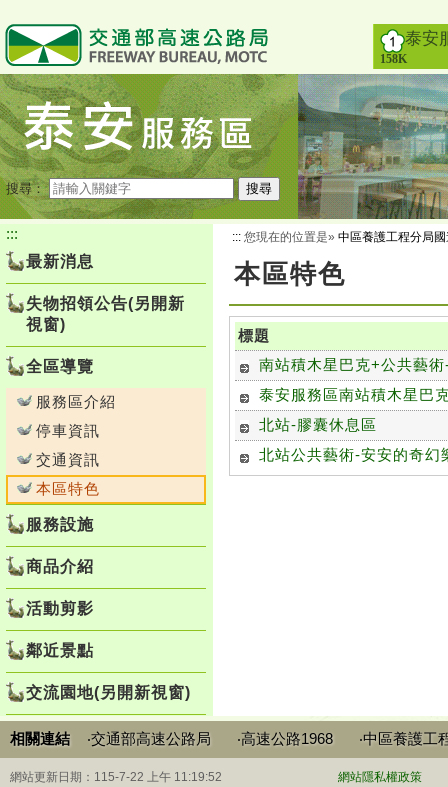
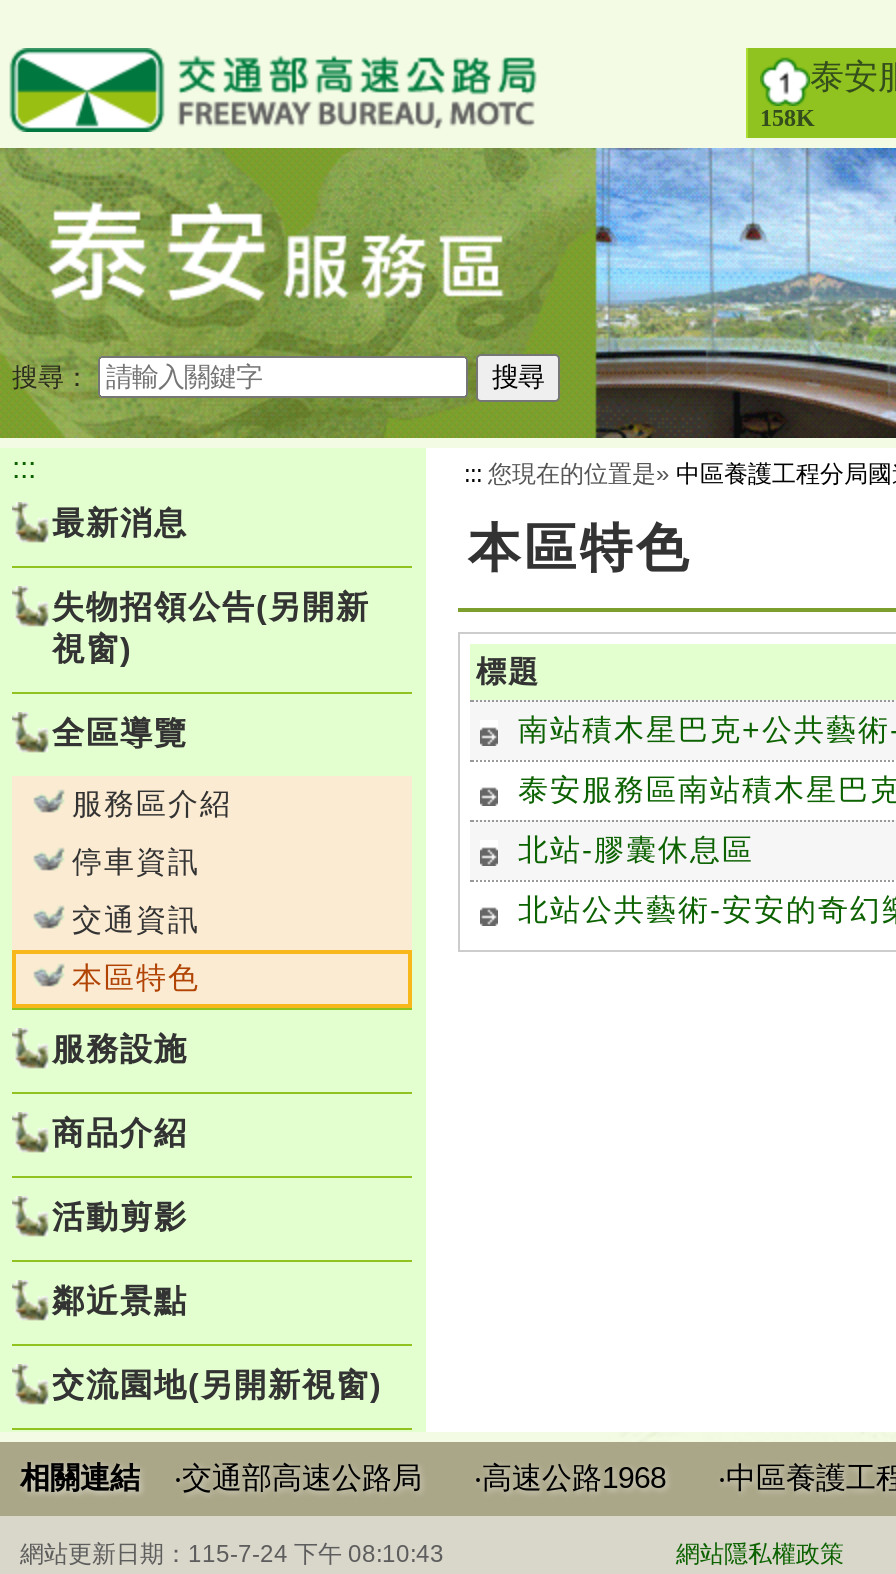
[298,74,445,220] [image] -> [594,148,890,438] [image]
[10,770,222,784] 網站更新日期：115-7-22 上午 11:19:52 -> [20,1540,444,1568] 網站更新日期：115-7-24 下午 08:10:43

